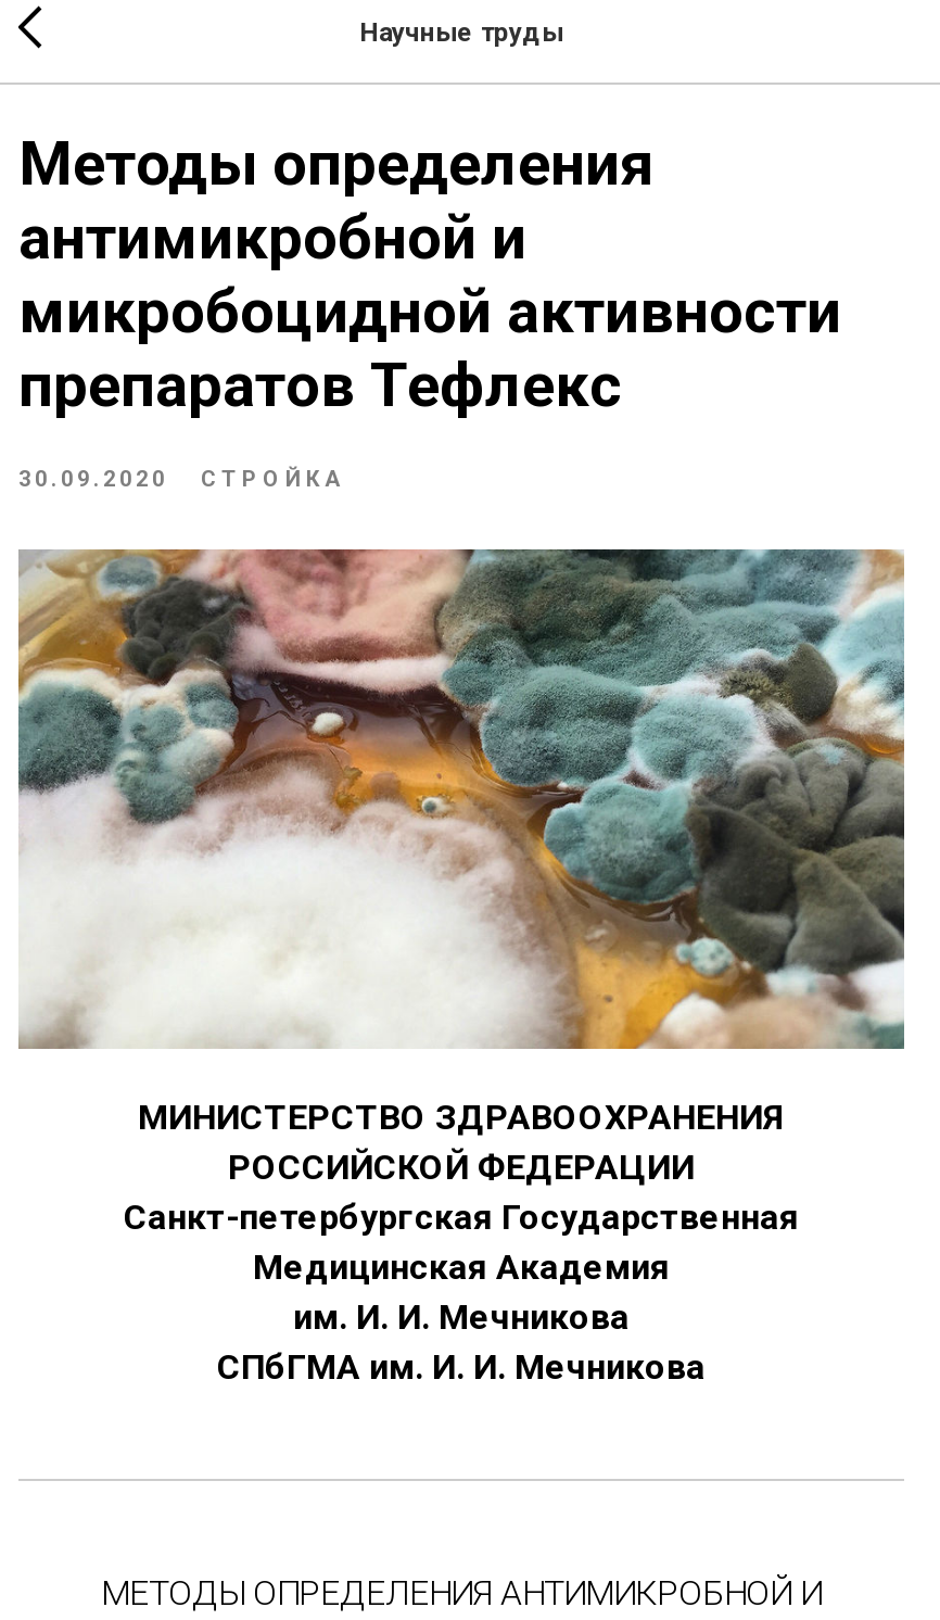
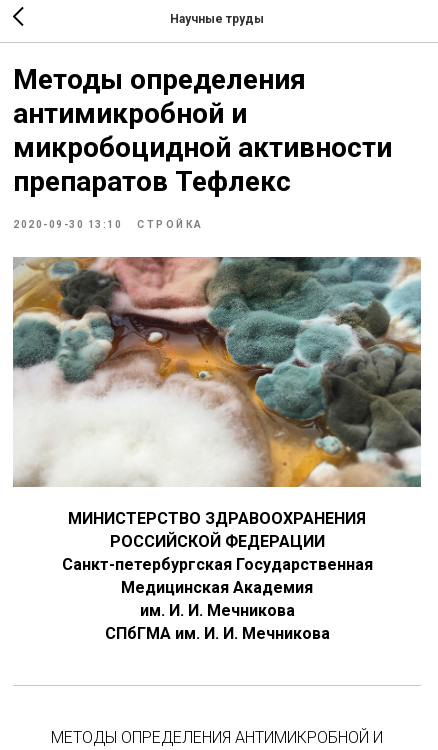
[18,467,345,491] 30.09.2020 СТРОЙКА -> [13,219,203,230] 2020-09-30 13:10 СТРОЙКА

